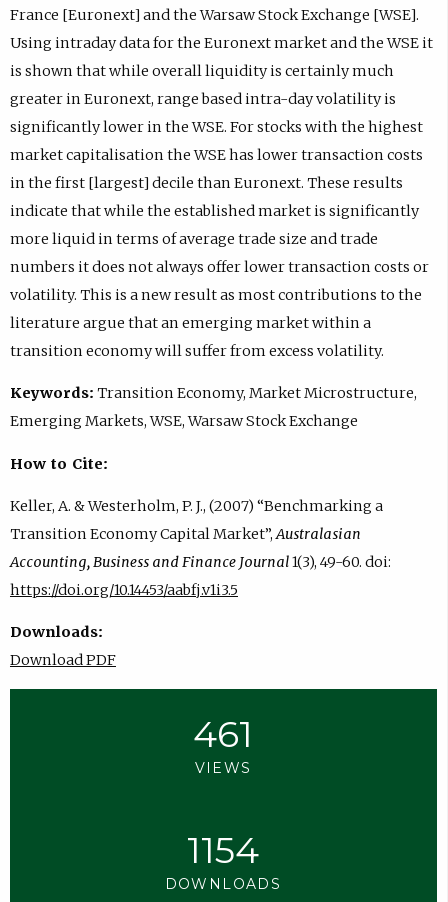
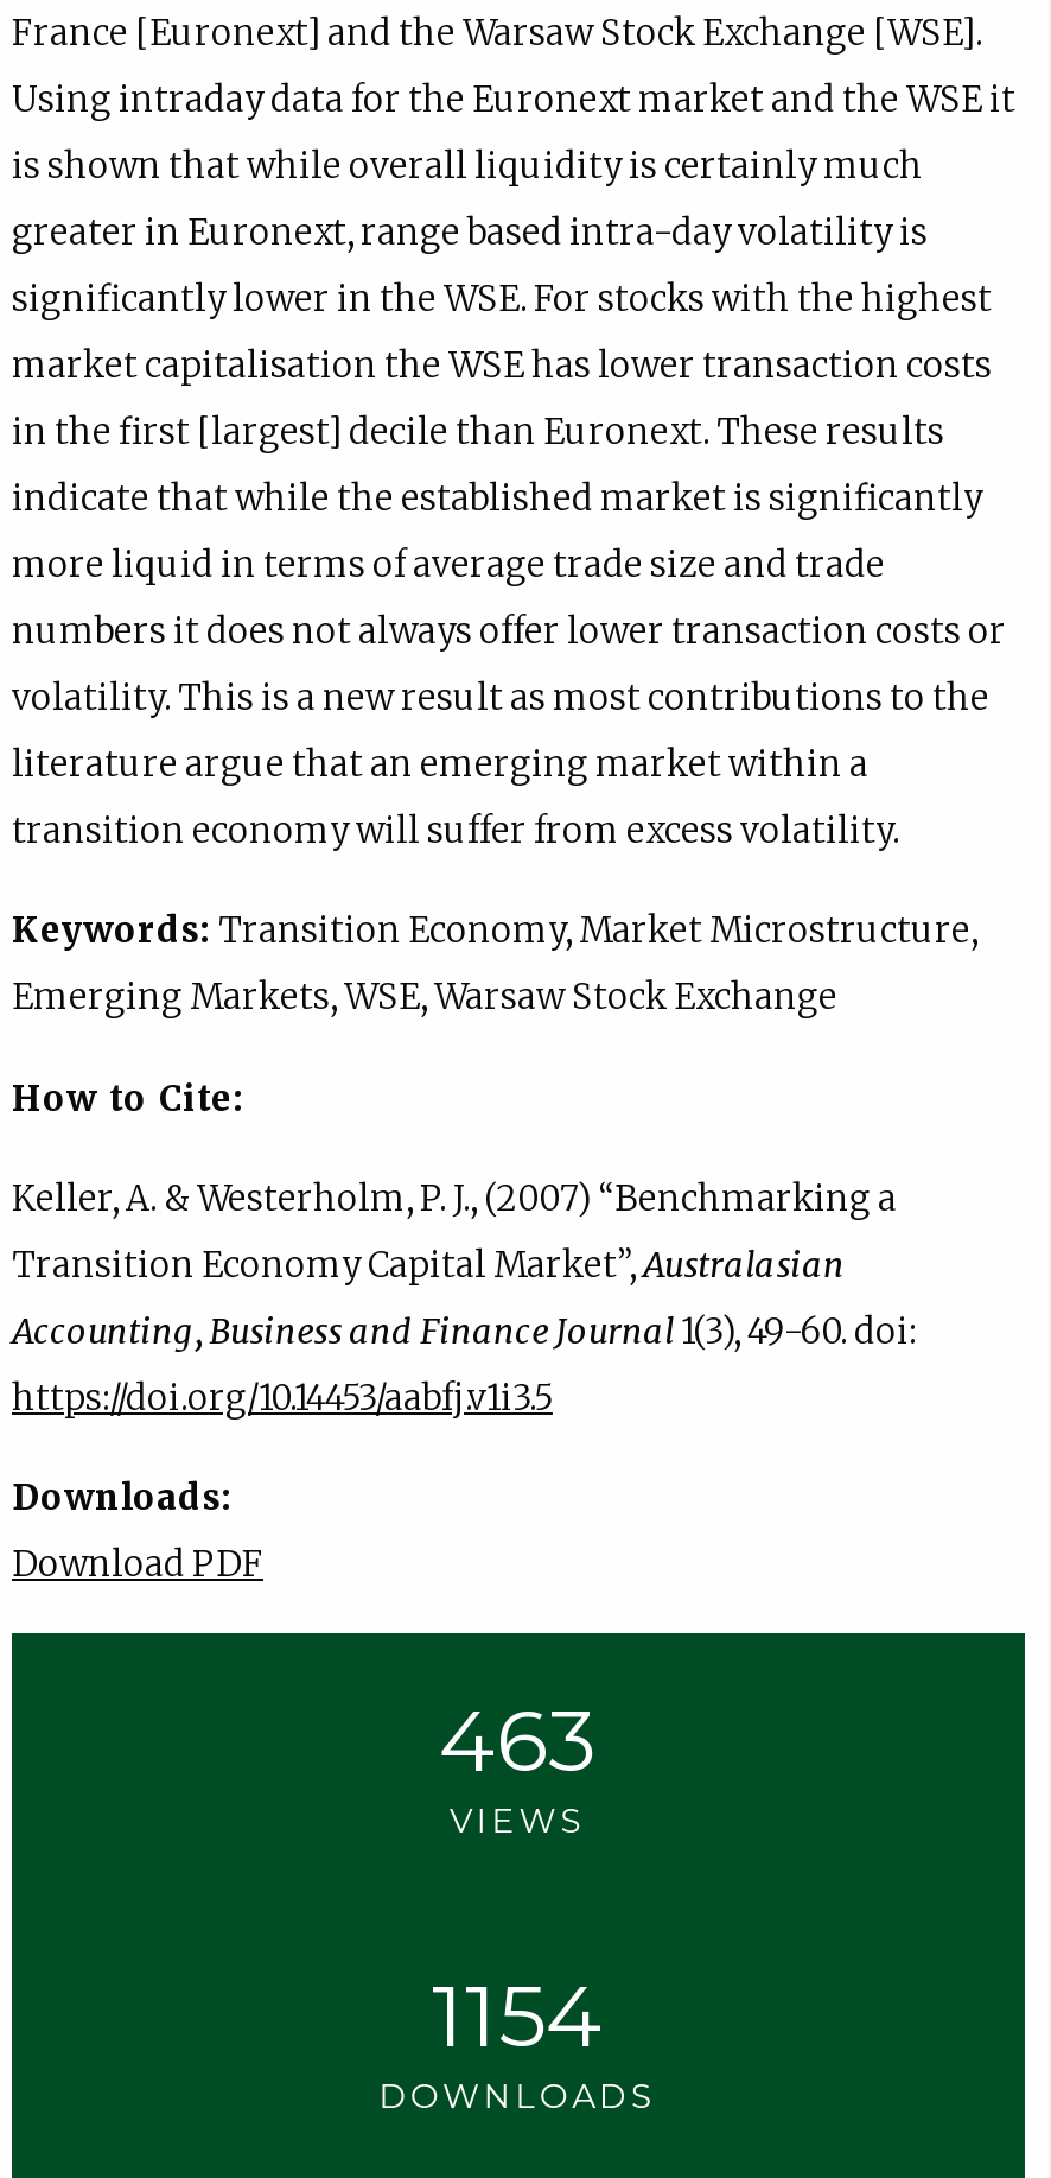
[193,712,253,756] 461 -> [439,1687,595,1792] 463

